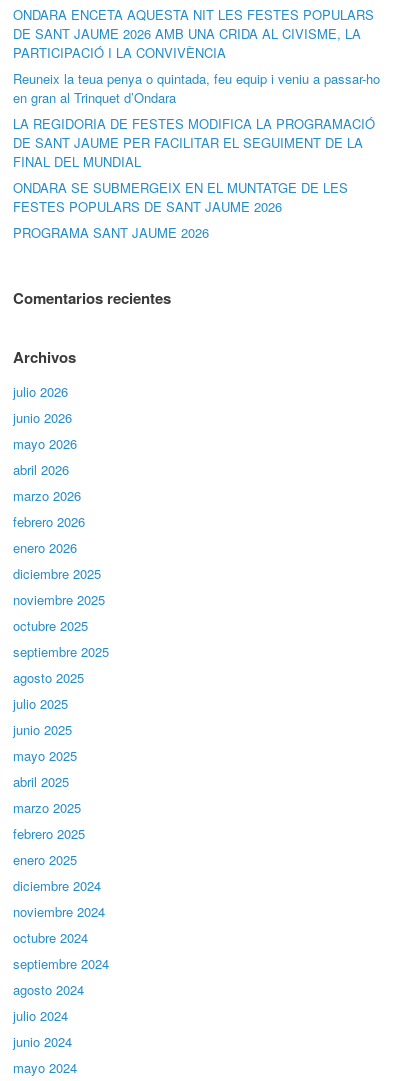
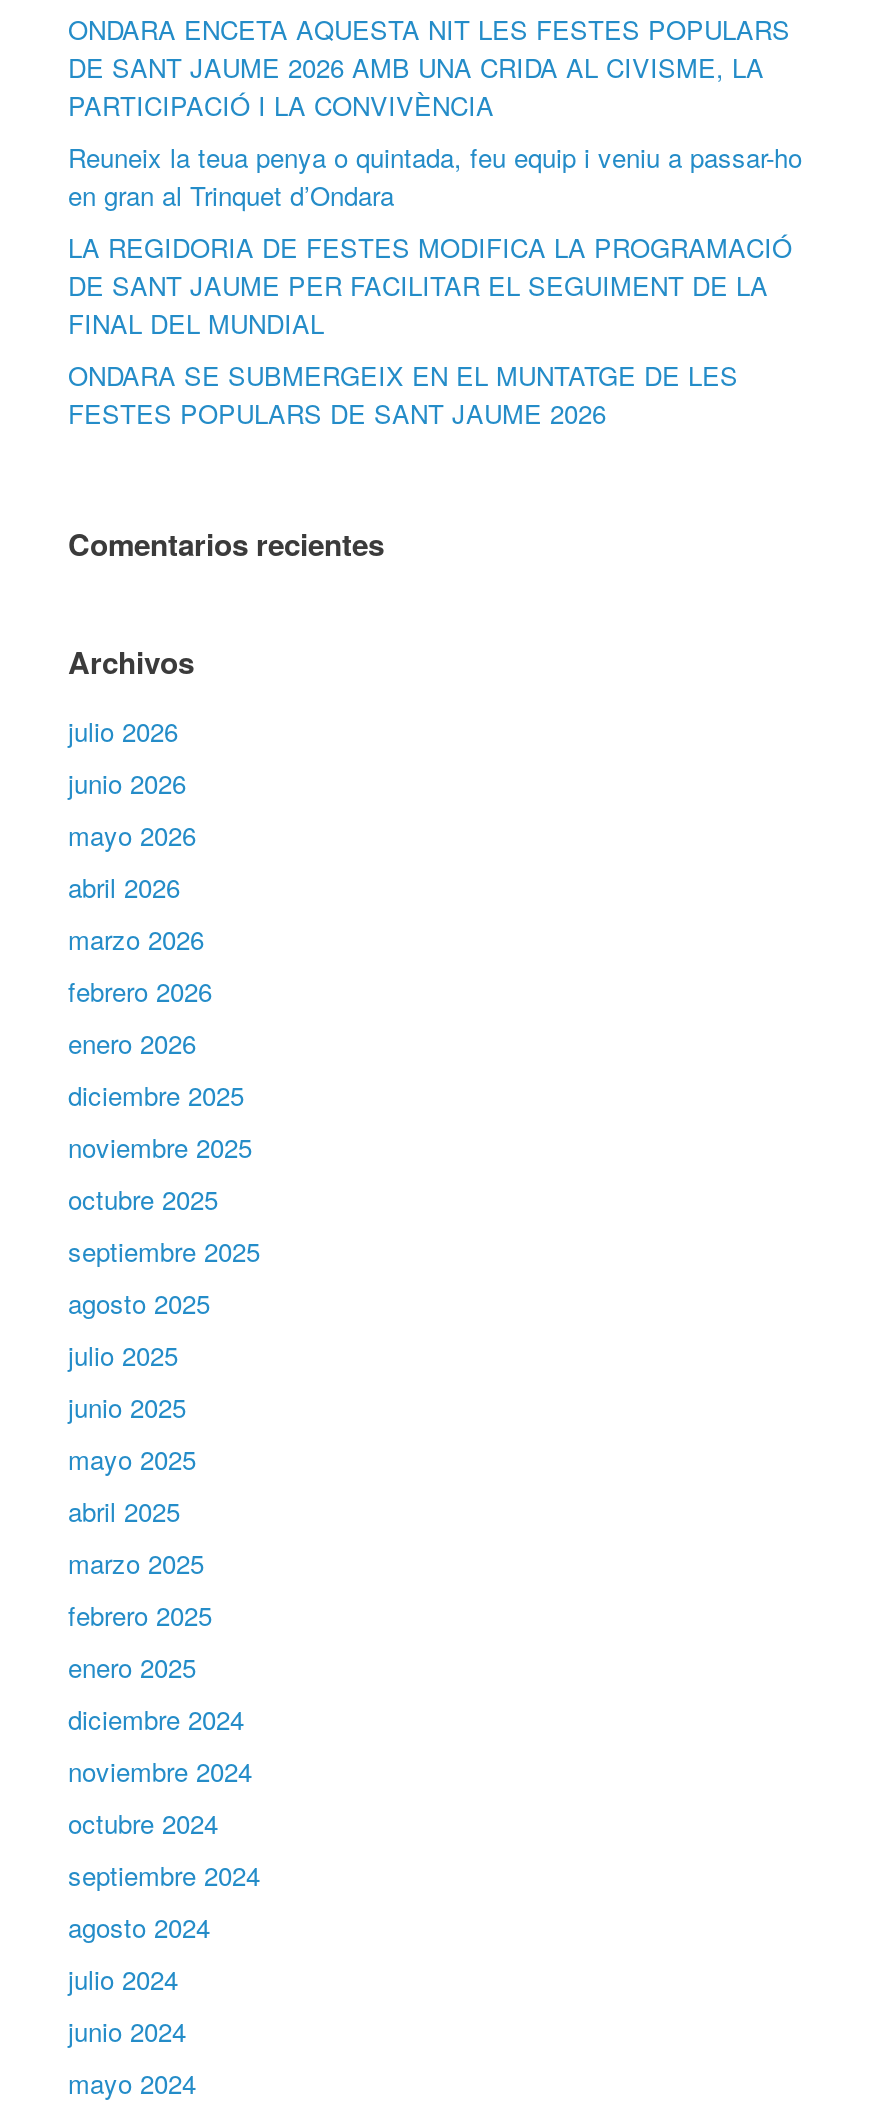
[13,223,209,242] PROGRAMA SANT JAUME 2026 -> none

